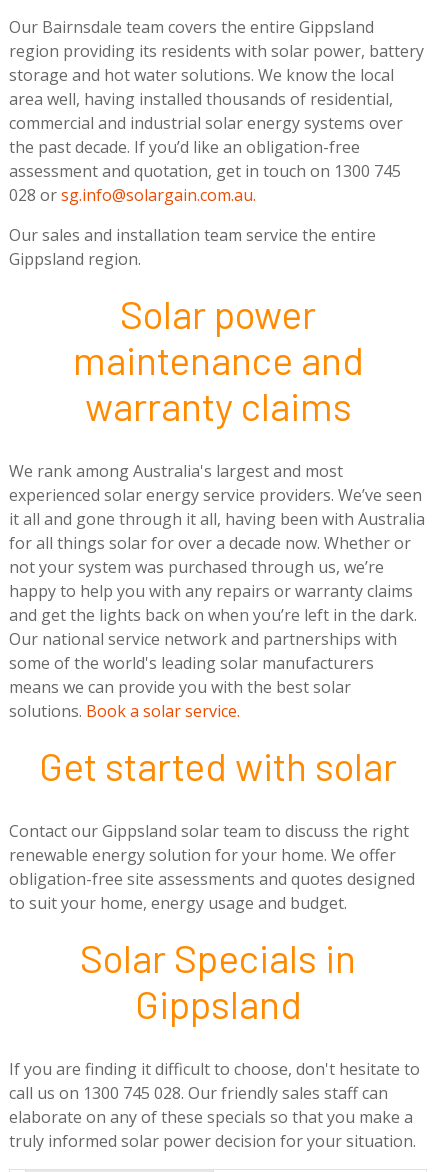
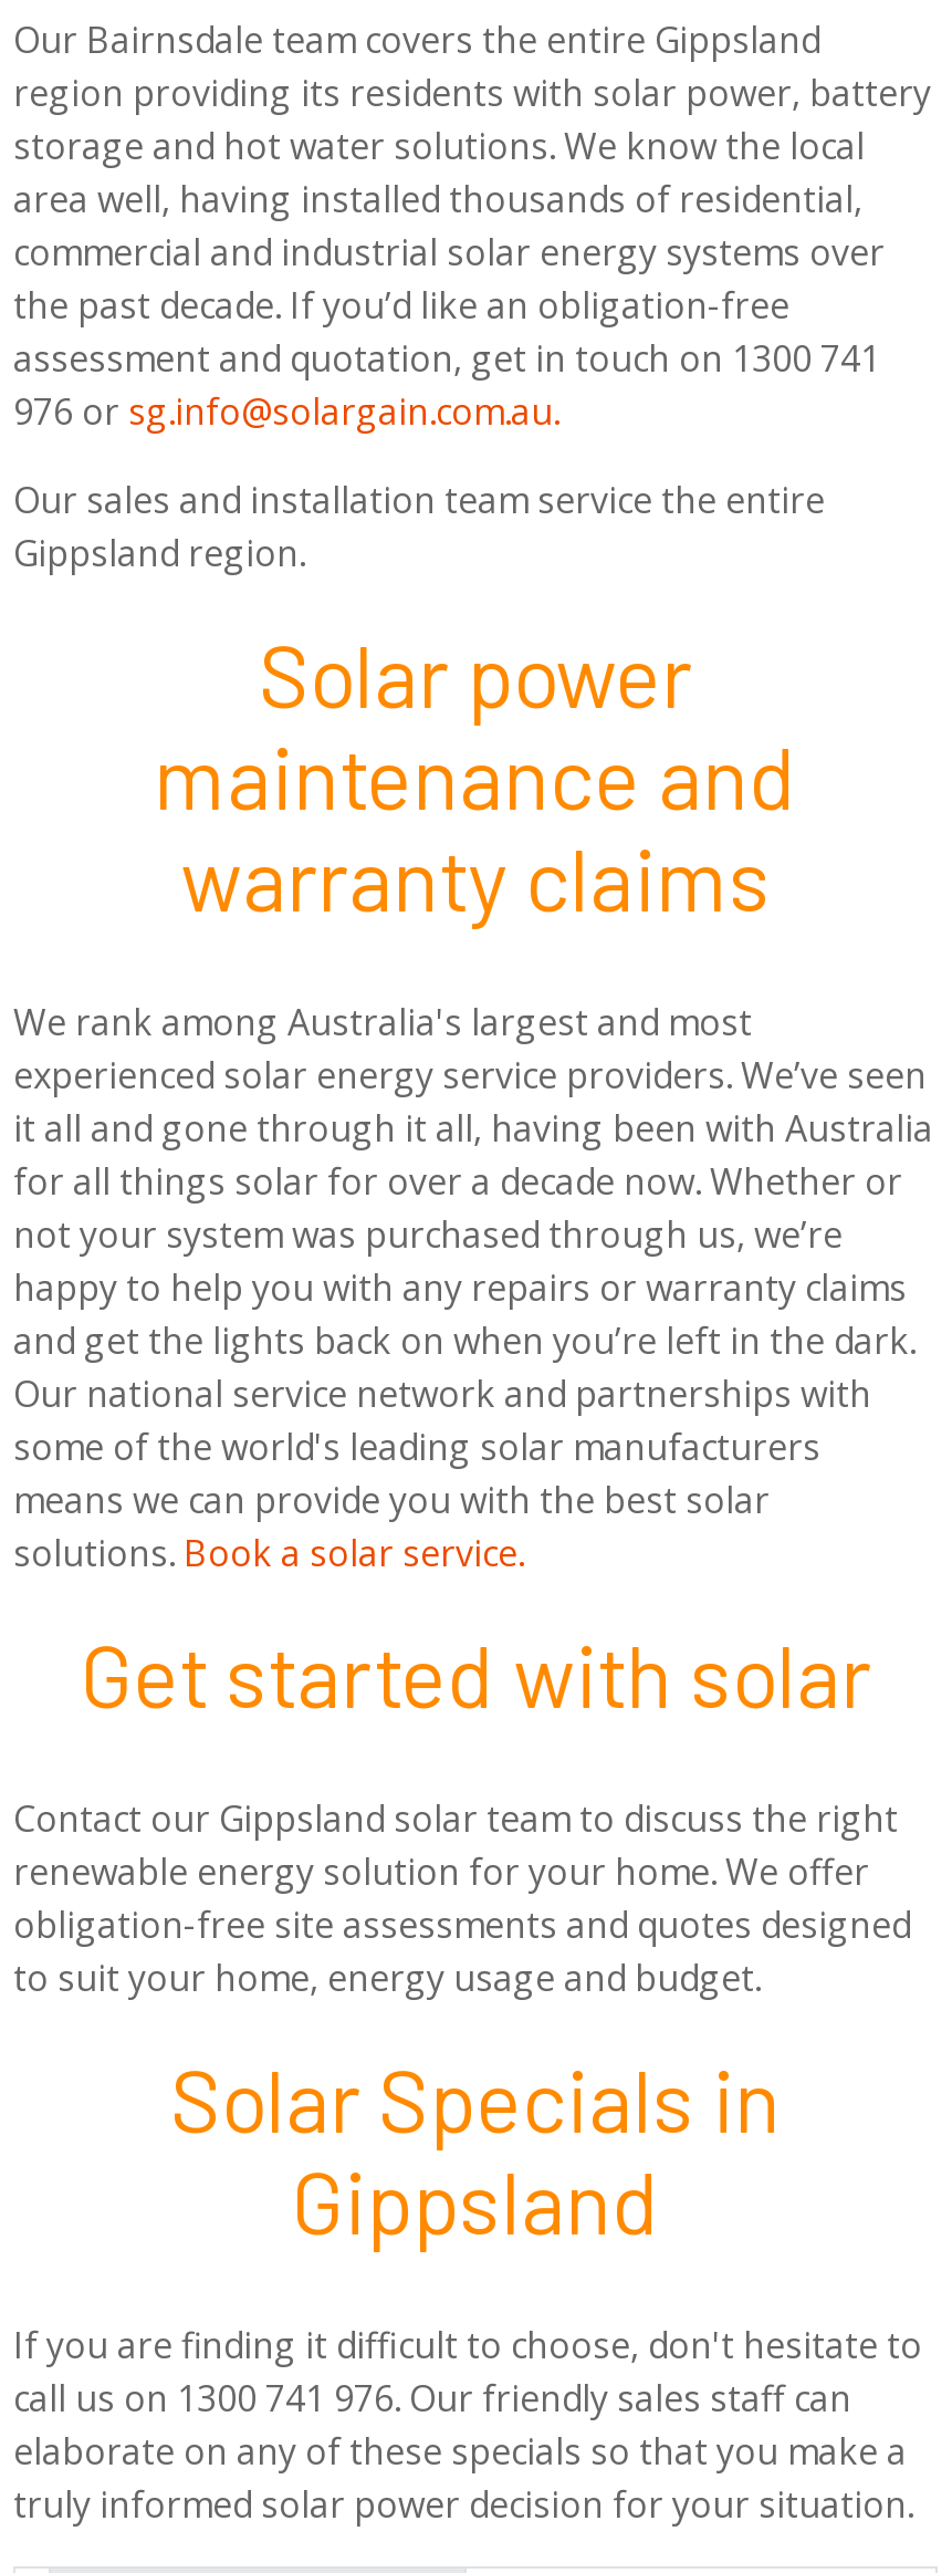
[9,160,401,182] assessment and quotation, get in touch on 1300 745 -> [13,335,880,383] assessment and quotation, get in touch on 1300 741
[9,184,256,206] 028 or sg.info@solargain.com.au. -> [13,388,559,436] 976 or sg.info@solargain.com.au.
[9,1082,388,1104] call us on 1300 745 028. Our friendly sales staff can -> [13,2374,851,2423] call us on 1300 741 976. Our friendly sales staff can

